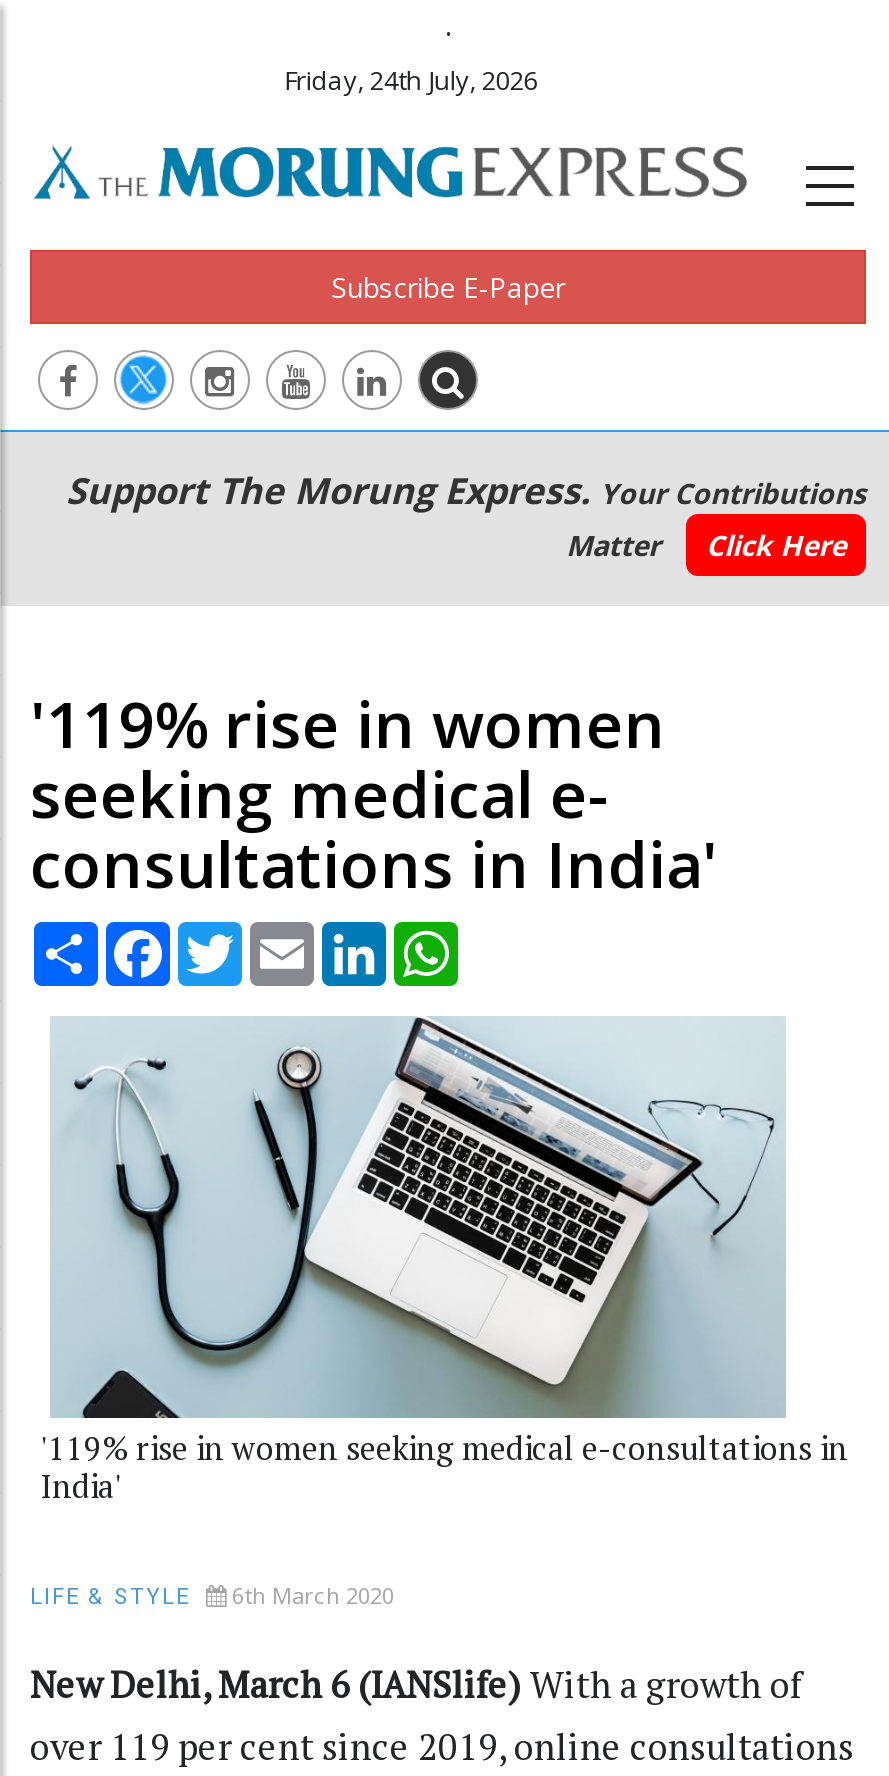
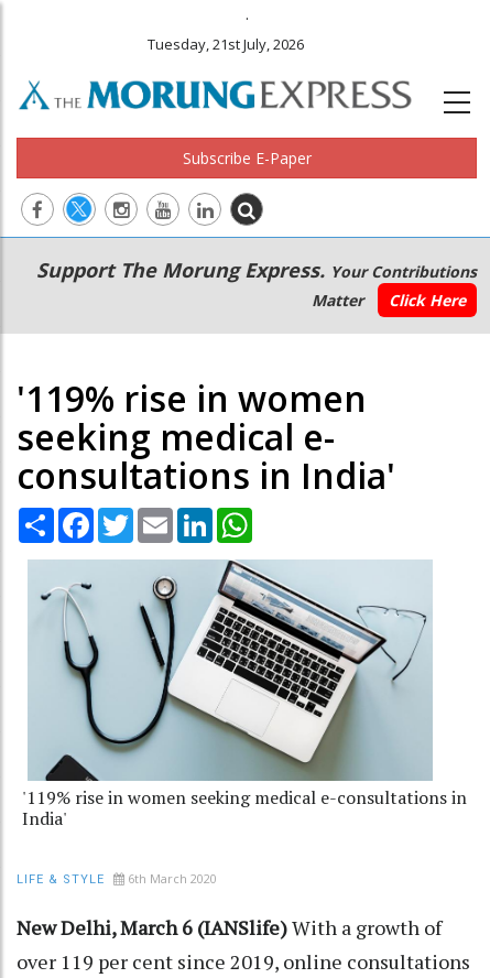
[284,62,538,98] Friday, 24th July, 2026 -> [148,34,304,54] Tuesday, 21st July, 2026

